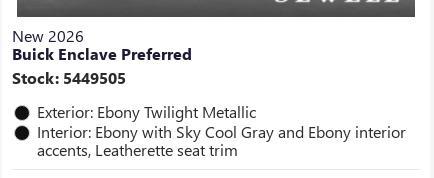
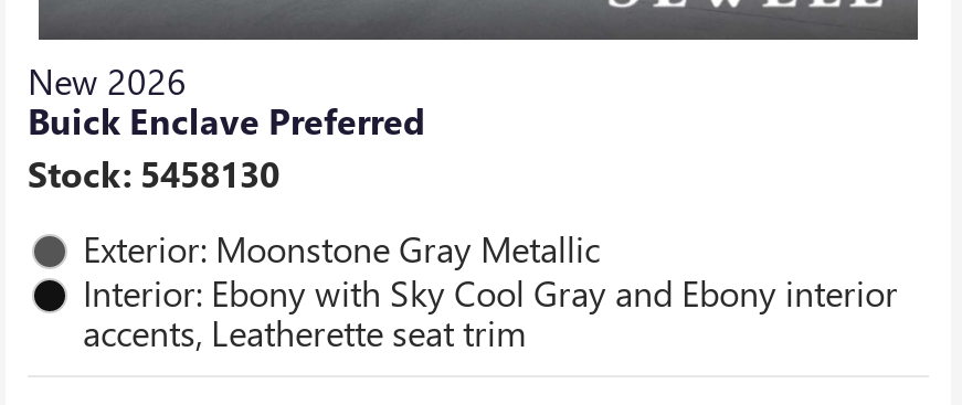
[12,67,126,88] Stock: 5449505 -> [28,149,279,195] Stock: 5458130
[37,101,256,122] Exterior: Ebony Twilight Metallic -> [83,224,600,270] Exterior: Moonstone Gray Metallic

